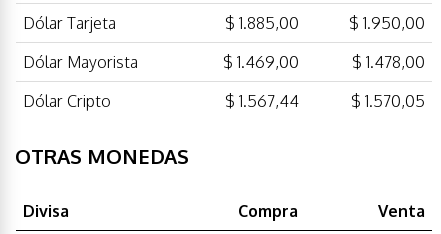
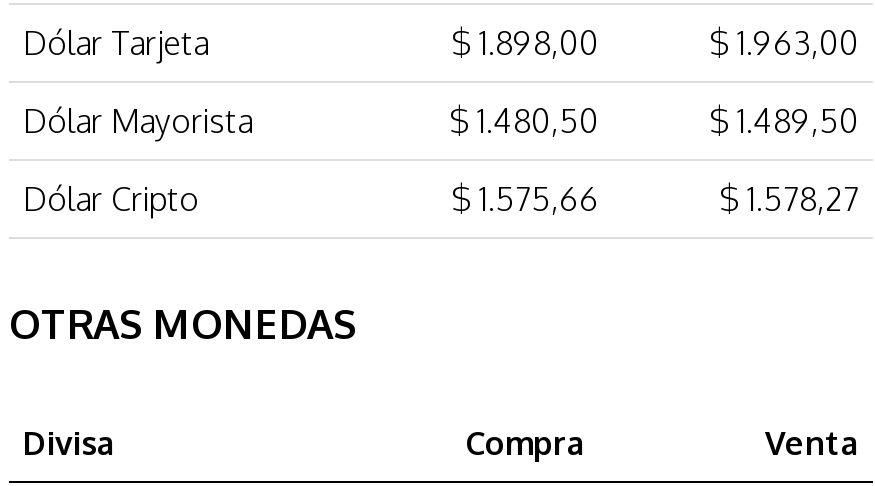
[225,13,299,33] $ 1.885,00 -> [451,23,599,63] $ 1.898,00
[349,13,425,33] $ 1.950,00 -> [709,23,859,63] $ 1.963,00
[223,52,299,72] $ 1.469,00 -> [449,101,599,141] $ 1.480,50
[352,52,425,72] $ 1.478,00 -> [709,101,859,141] $ 1.489,50
[225,91,299,111] $ 1.567,44 -> [451,179,599,219] $ 1.575,66
[351,91,425,111] $ 1.570,05 -> [719,179,859,219] $ 1.578,27

